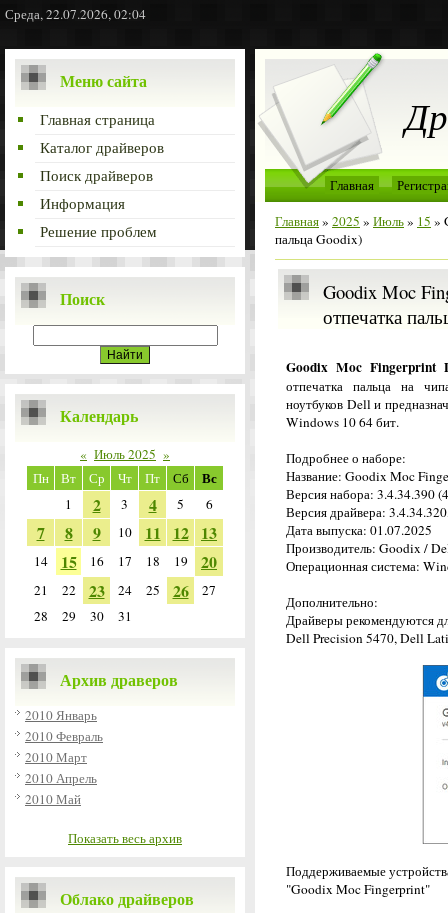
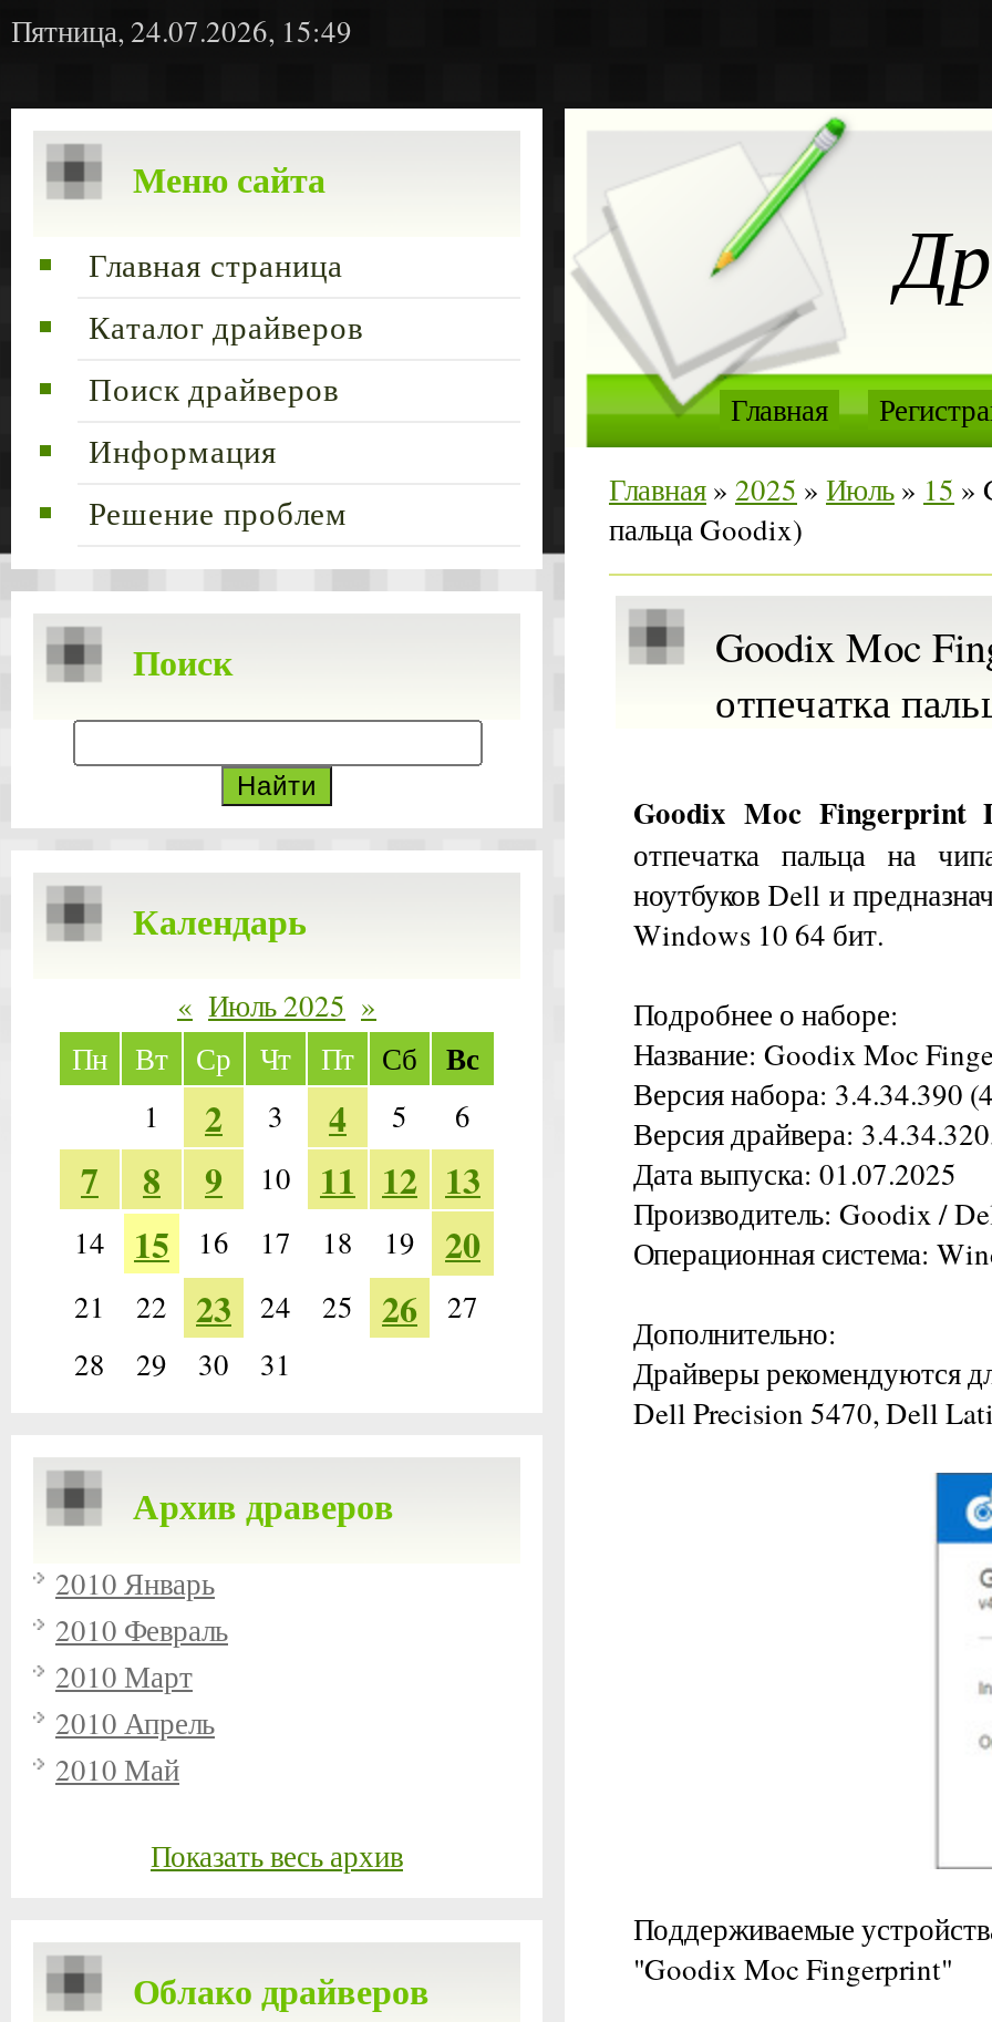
[5,5,146,23] Среда, 22.07.2026, 02:04 -> [11,11,352,51] Пятница, 24.07.2026, 15:49

